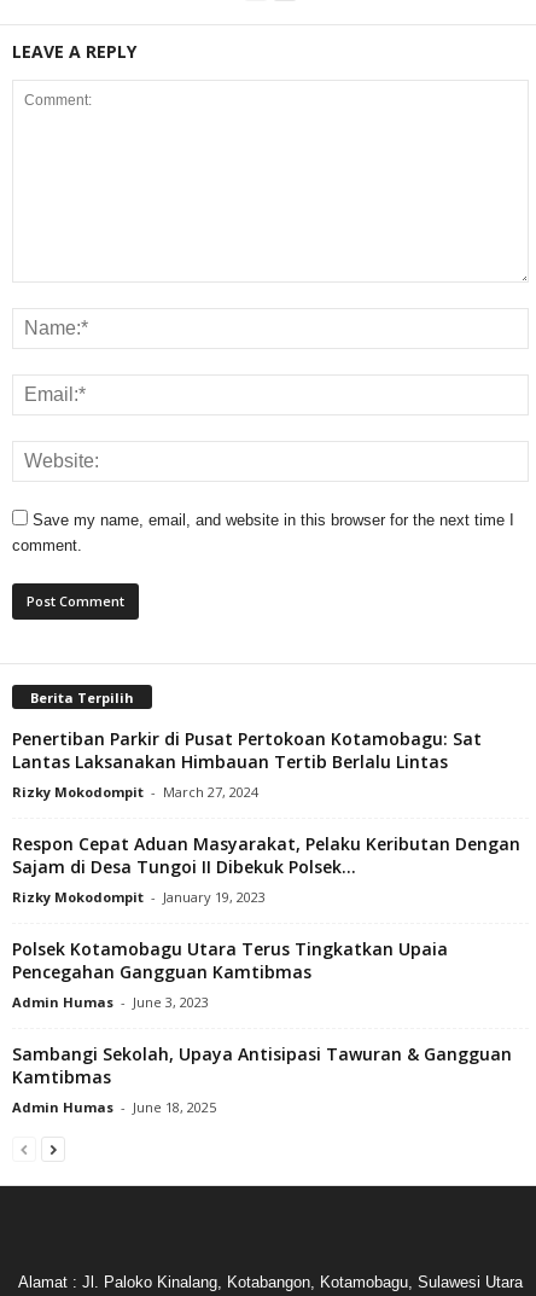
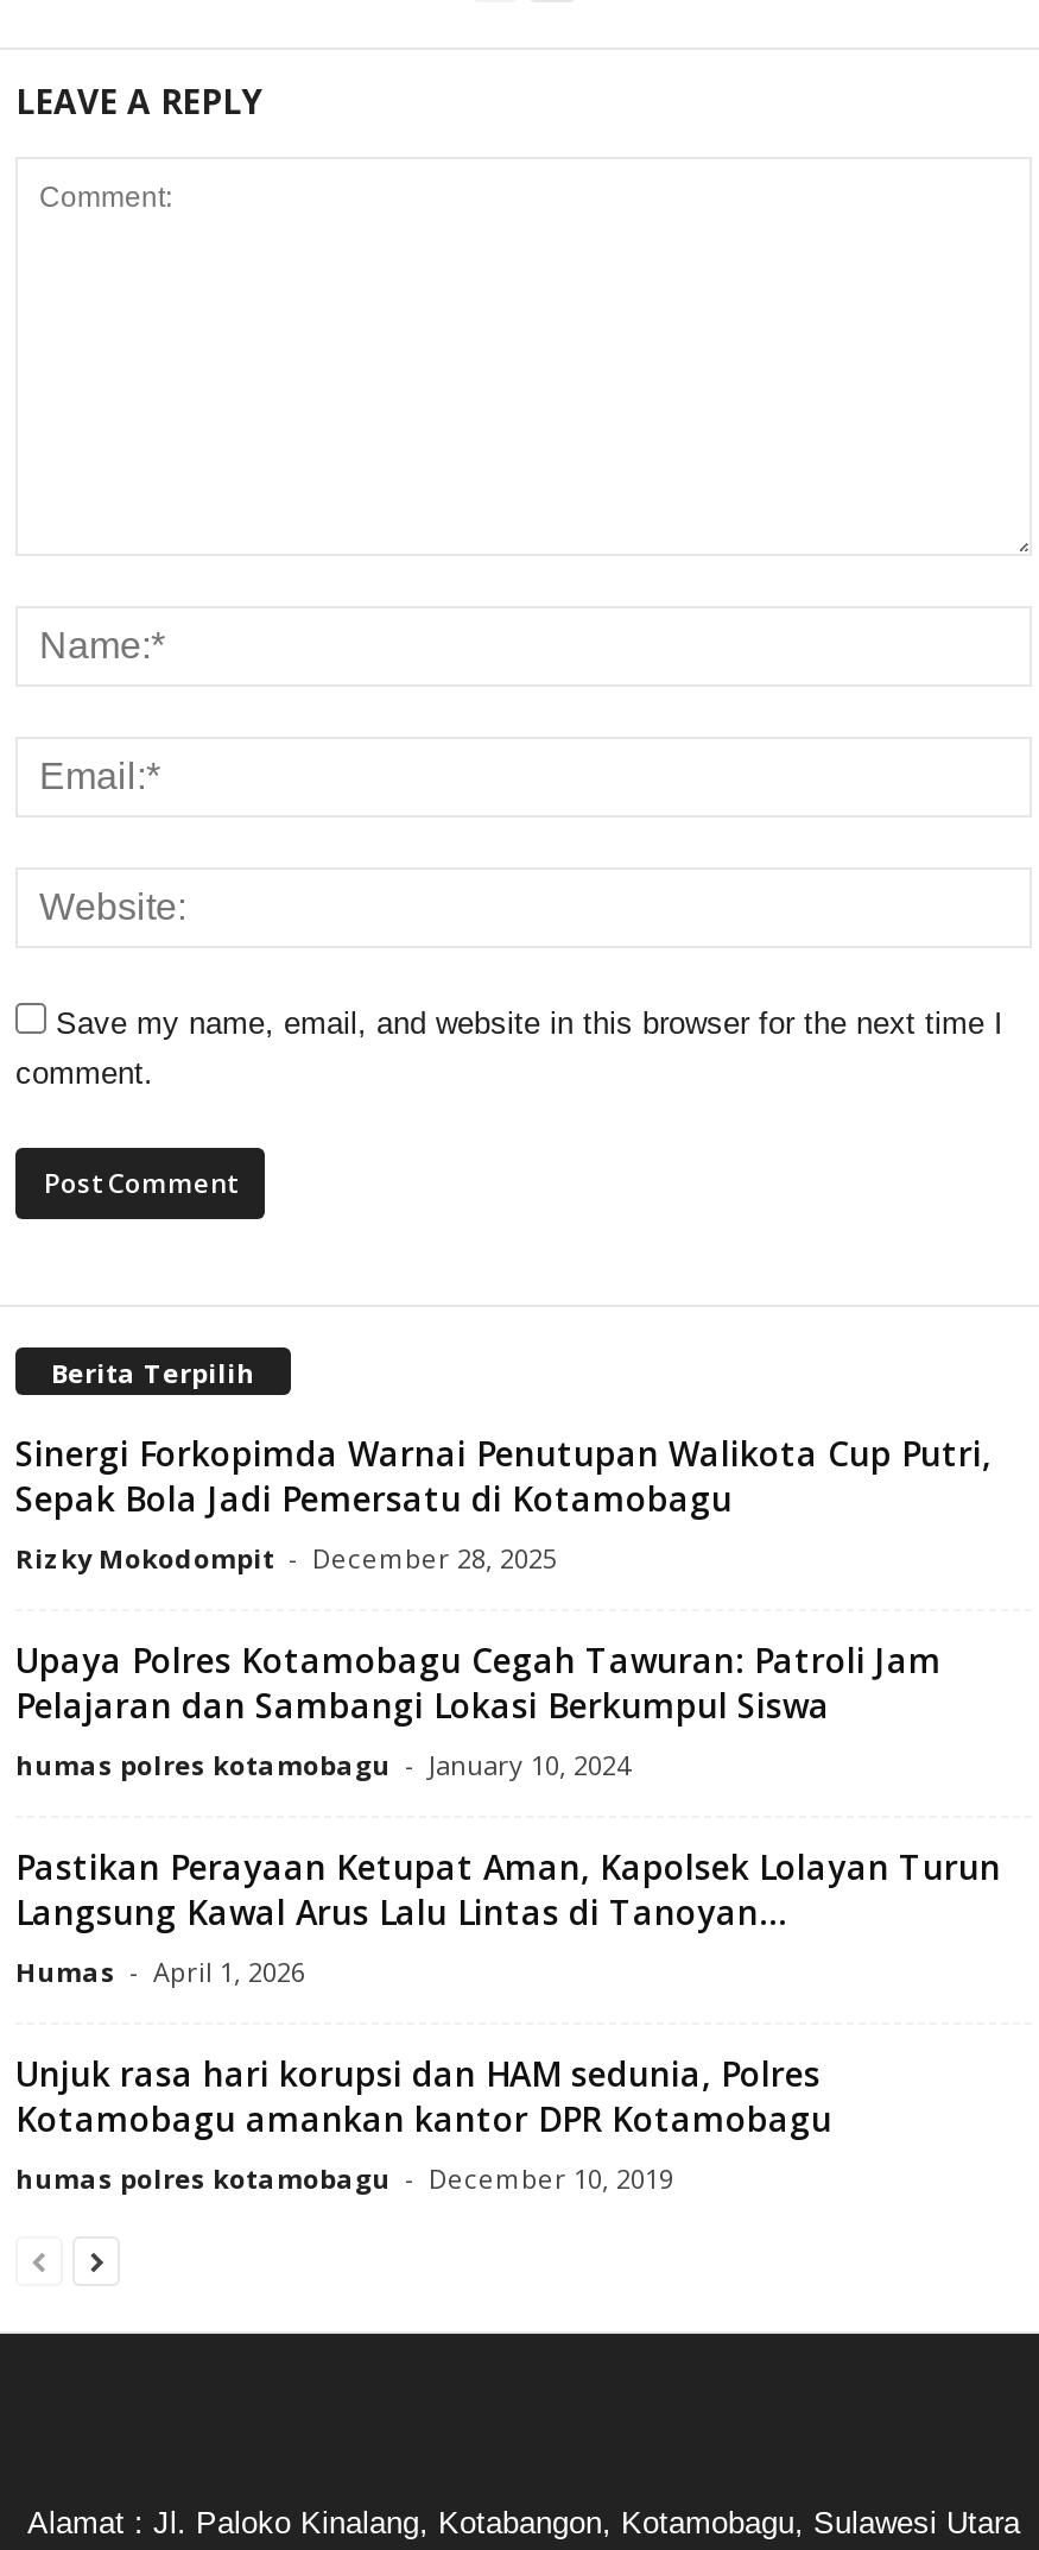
[12,727,482,800] Penertiban Parkir di Pusat Pertokoan Kotamobagu: Sat | Lantas Laksanakan Himbauan Tertib Berlalu Lintas | Rizky Mokodompit - March 27, 2024 -> [15,1430,992,1575] Sinergi Forkopimda Warnai Penutupan Walikota Cup Putri, | Sepak Bola Jadi Pemersatu di Kotamobagu | Rizky Mokodompit - December 28, 2025
[12,832,520,905] Respon Cepat Aduan Masyarakat, Pelaku Keributan Dengan | Sajam di Desa Tungoi II Dibekuk Polsek... | Rizky Mokodompit - January 19, 2023 -> [15,1636,942,1781] Upaya Polres Kotamobagu Cegah Tawuran: Patroli Jam | Pelajaran dan Sambangi Lokasi Berkumpul Siswa | humas polres kotamobagu - January 10, 2024
[12,937,448,1010] Polsek Kotamobagu Utara Terus Tingkatkan Upaia | Pencegahan Gangguan Kamtibmas | Admin Humas - June 3, 2023 -> [15,1843,1001,1988] Pastikan Perayaan Ketupat Aman, Kapolsek Lolayan Turun | Langsung Kawal Arus Lalu Lintas di Tanoyan... | Humas - April 1, 2026
[12,1042,512,1116] Sambangi Sekolah, Upaya Antisipasi Tawuran & Gangguan | Kamtibmas | Admin Humas - June 18, 2025 -> [15,2050,832,2195] Unjuk rasa hari korupsi dan HAM sedunia, Polres | Kotamobagu amankan kantor DPR Kotamobagu | humas polres kotamobagu - December 10, 2019

